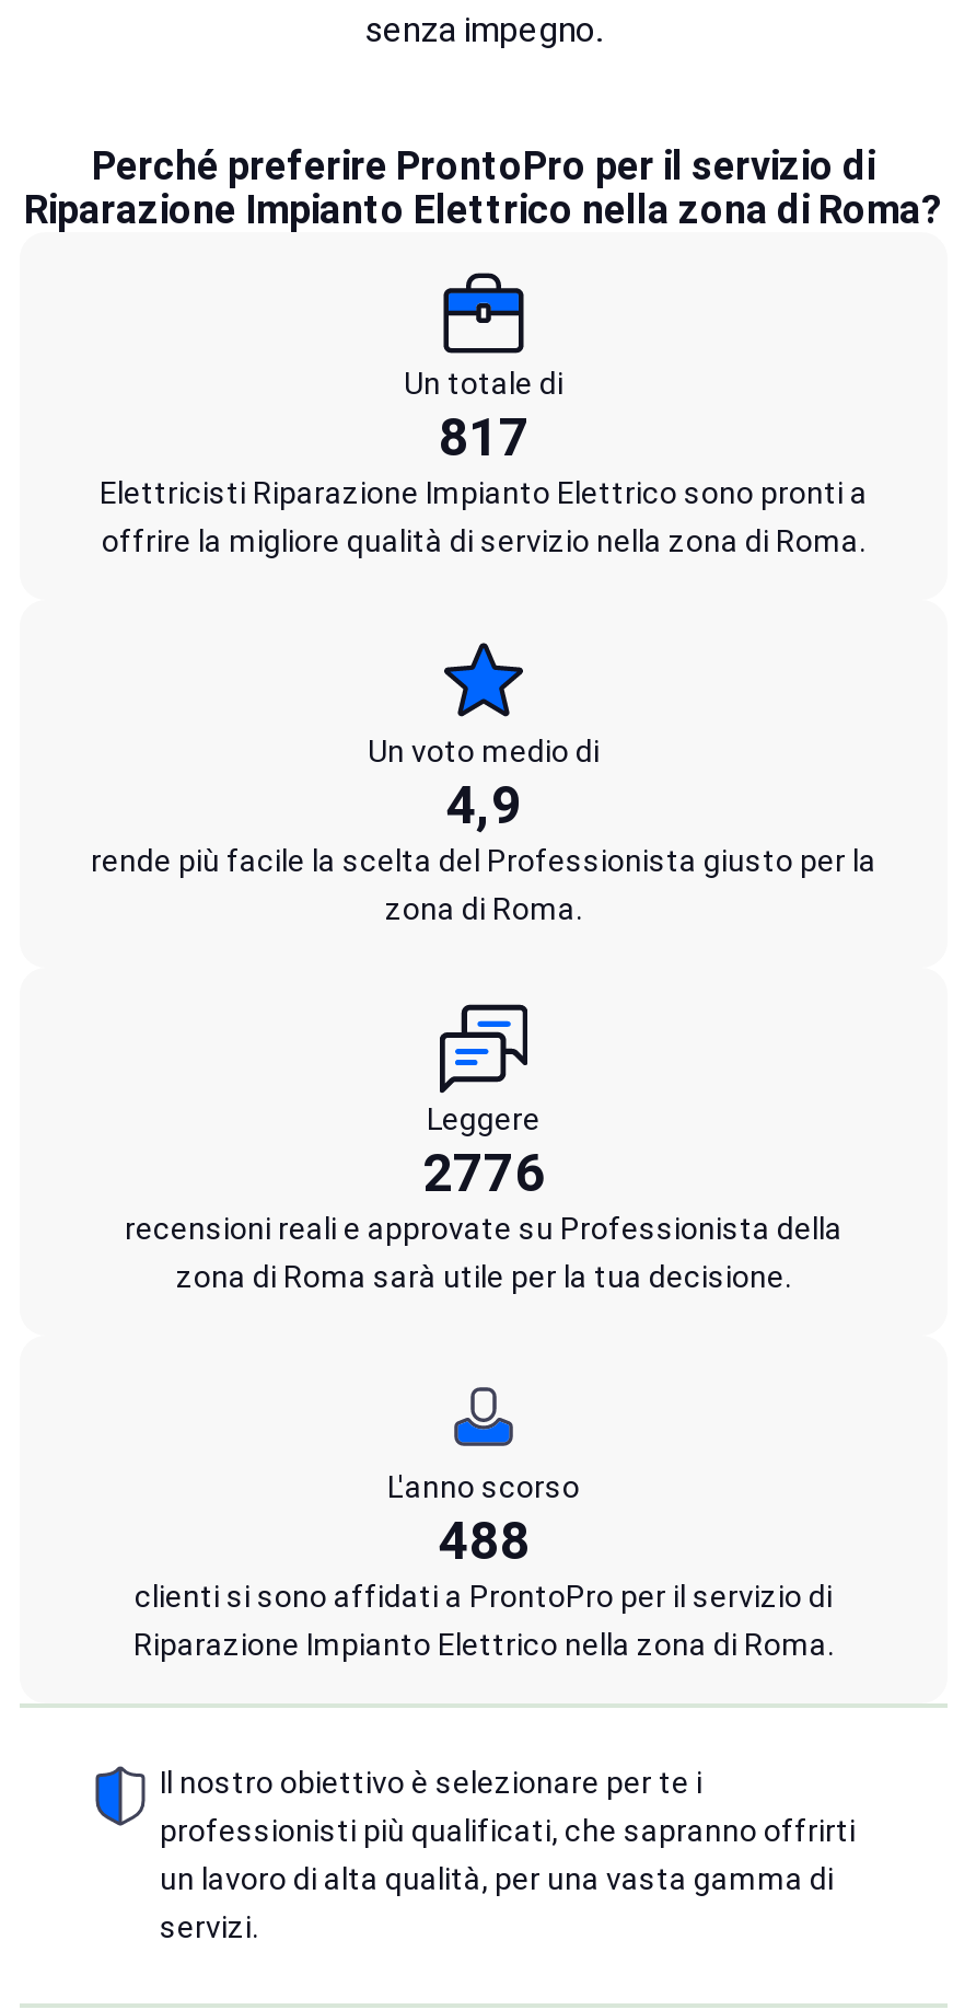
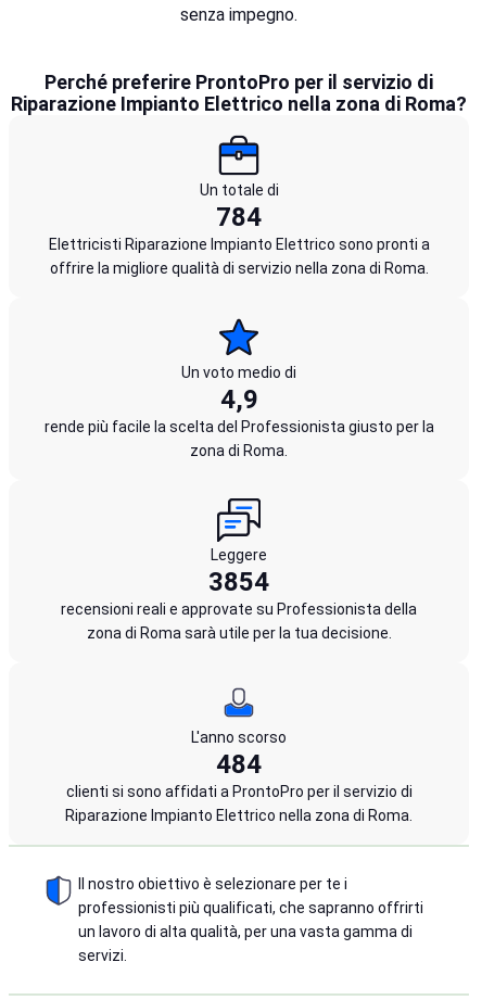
[438,407,530,468] 817 -> [216,202,262,232] 784
[422,1143,545,1204] 2776 -> [208,567,269,597] 3854
[438,1510,530,1572] 488 -> [216,749,262,779] 484

